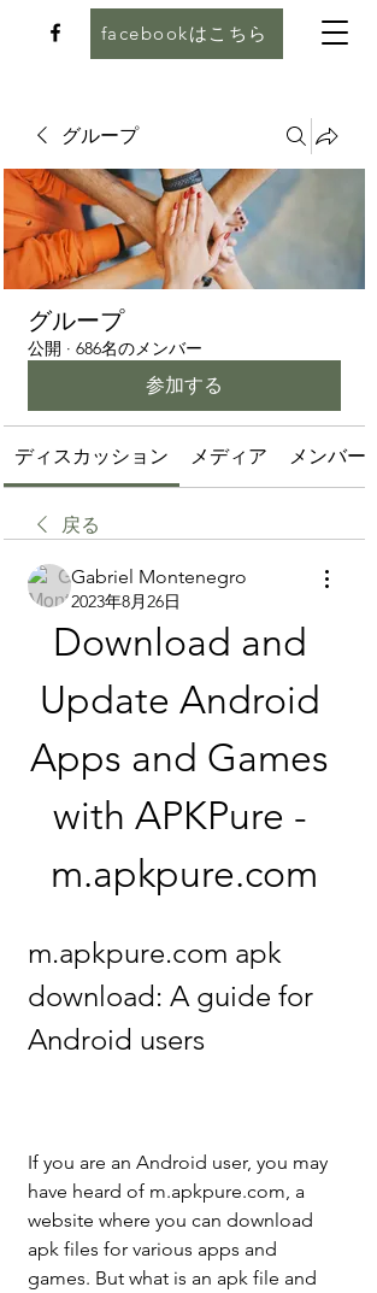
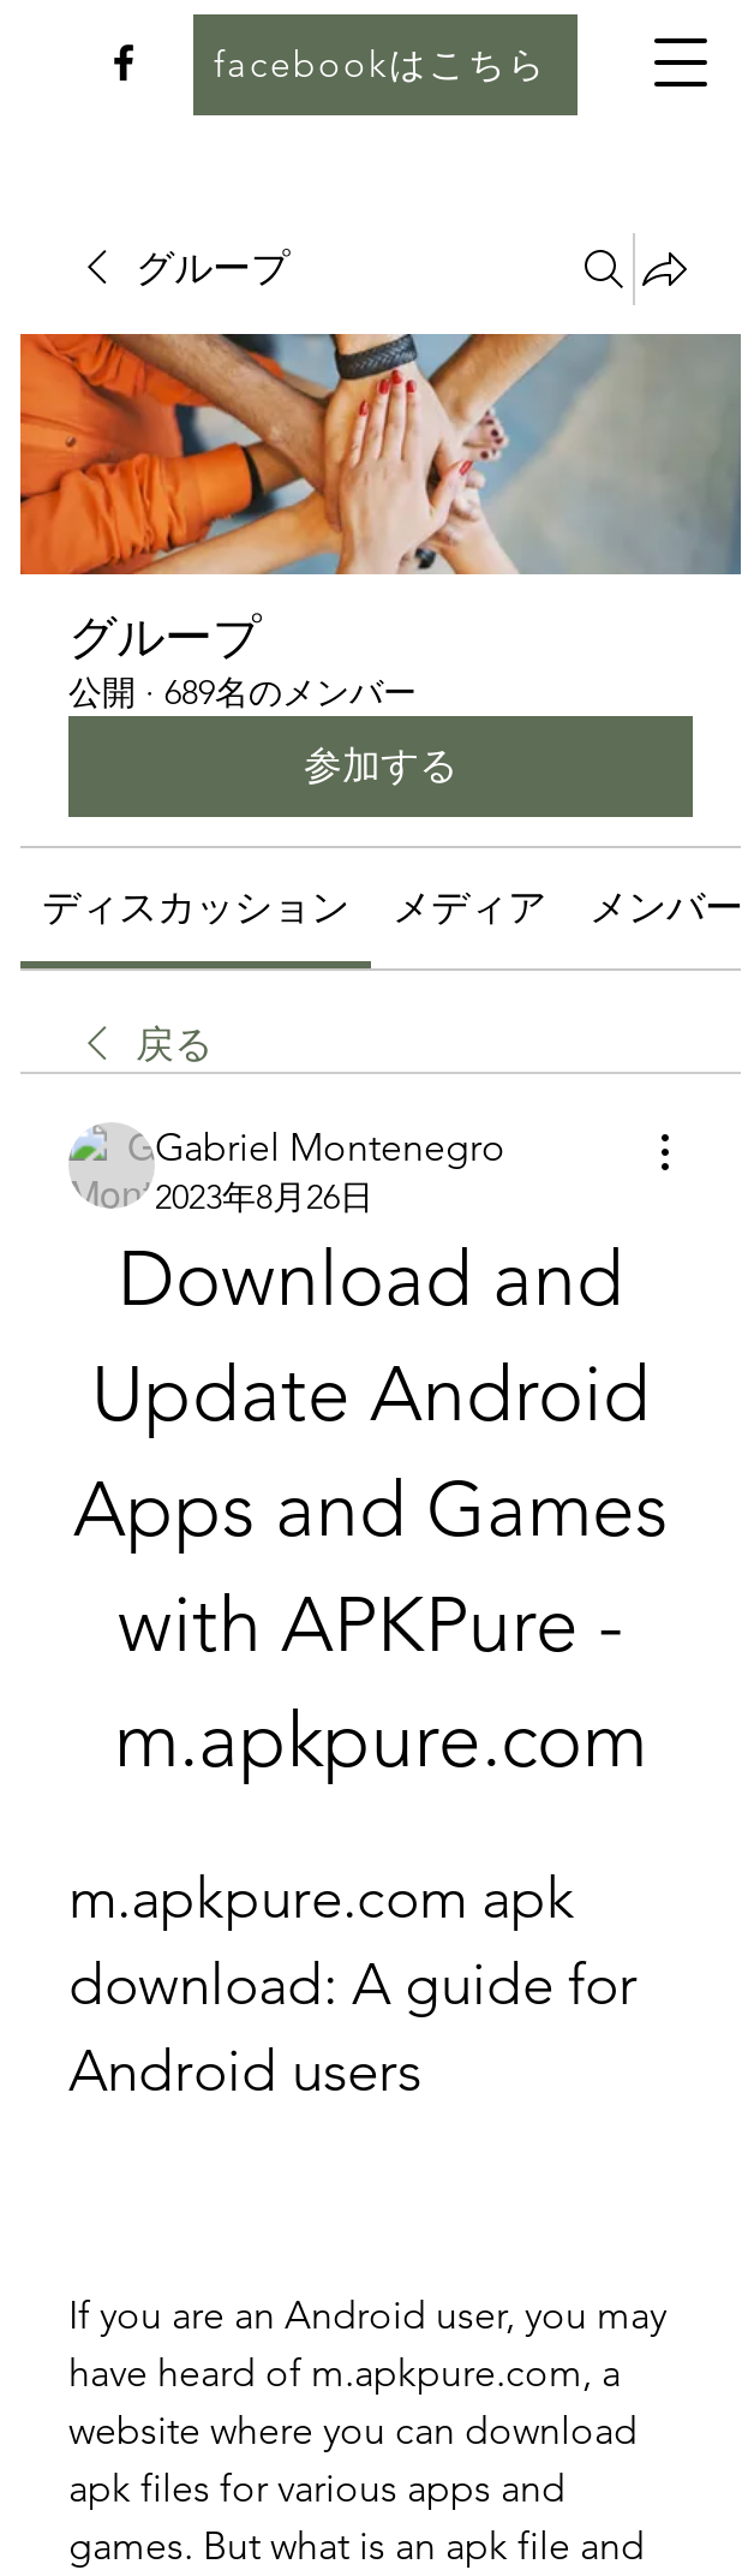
[28,337,202,359] 公開 · 686名のメンバー -> [68,670,417,714] 公開 · 689名のメンバー

